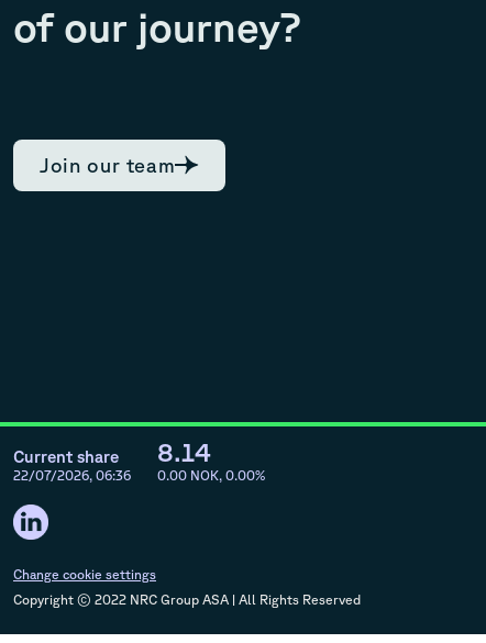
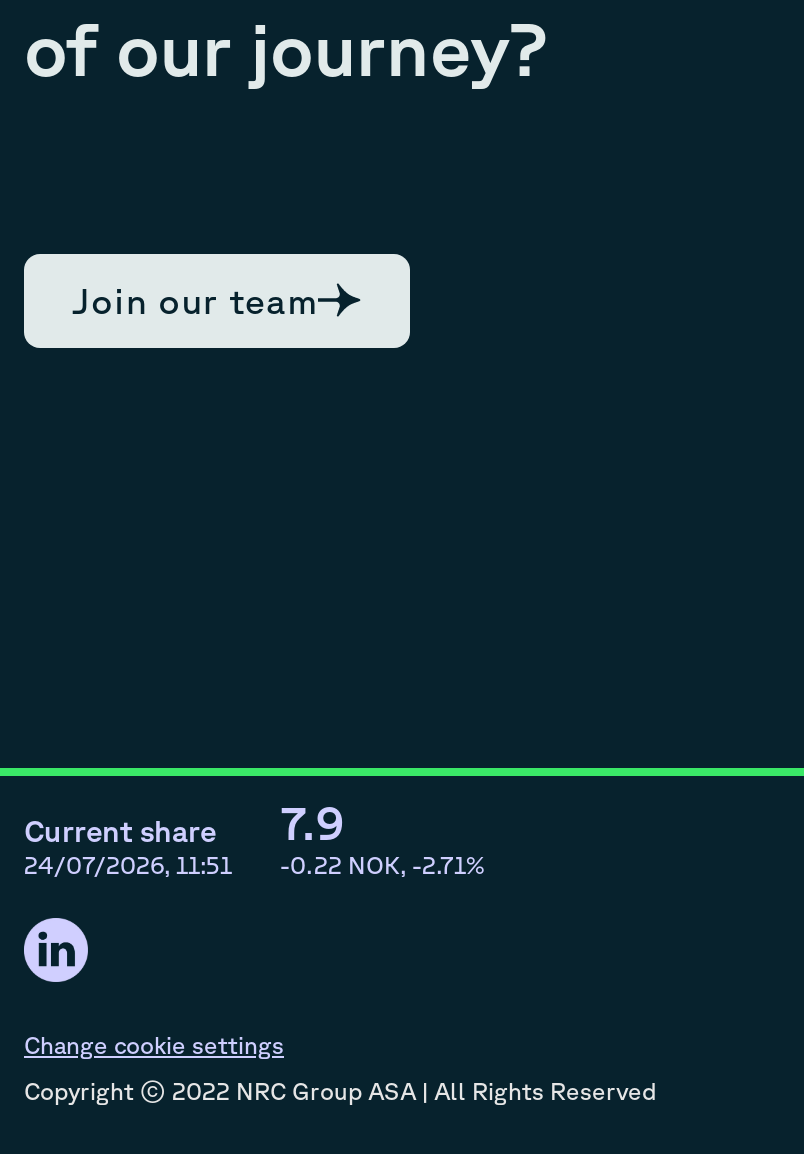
[157,438,211,466] 8.14 -> [280,796,344,848] 7.9
[13,468,131,483] 22/07/2026, 06:36 -> [24,852,232,878] 24/07/2026, 11:51
[157,468,265,483] 0.00 NOK, 0.00% -> [280,852,484,878] -0.22 NOK, -2.71%

